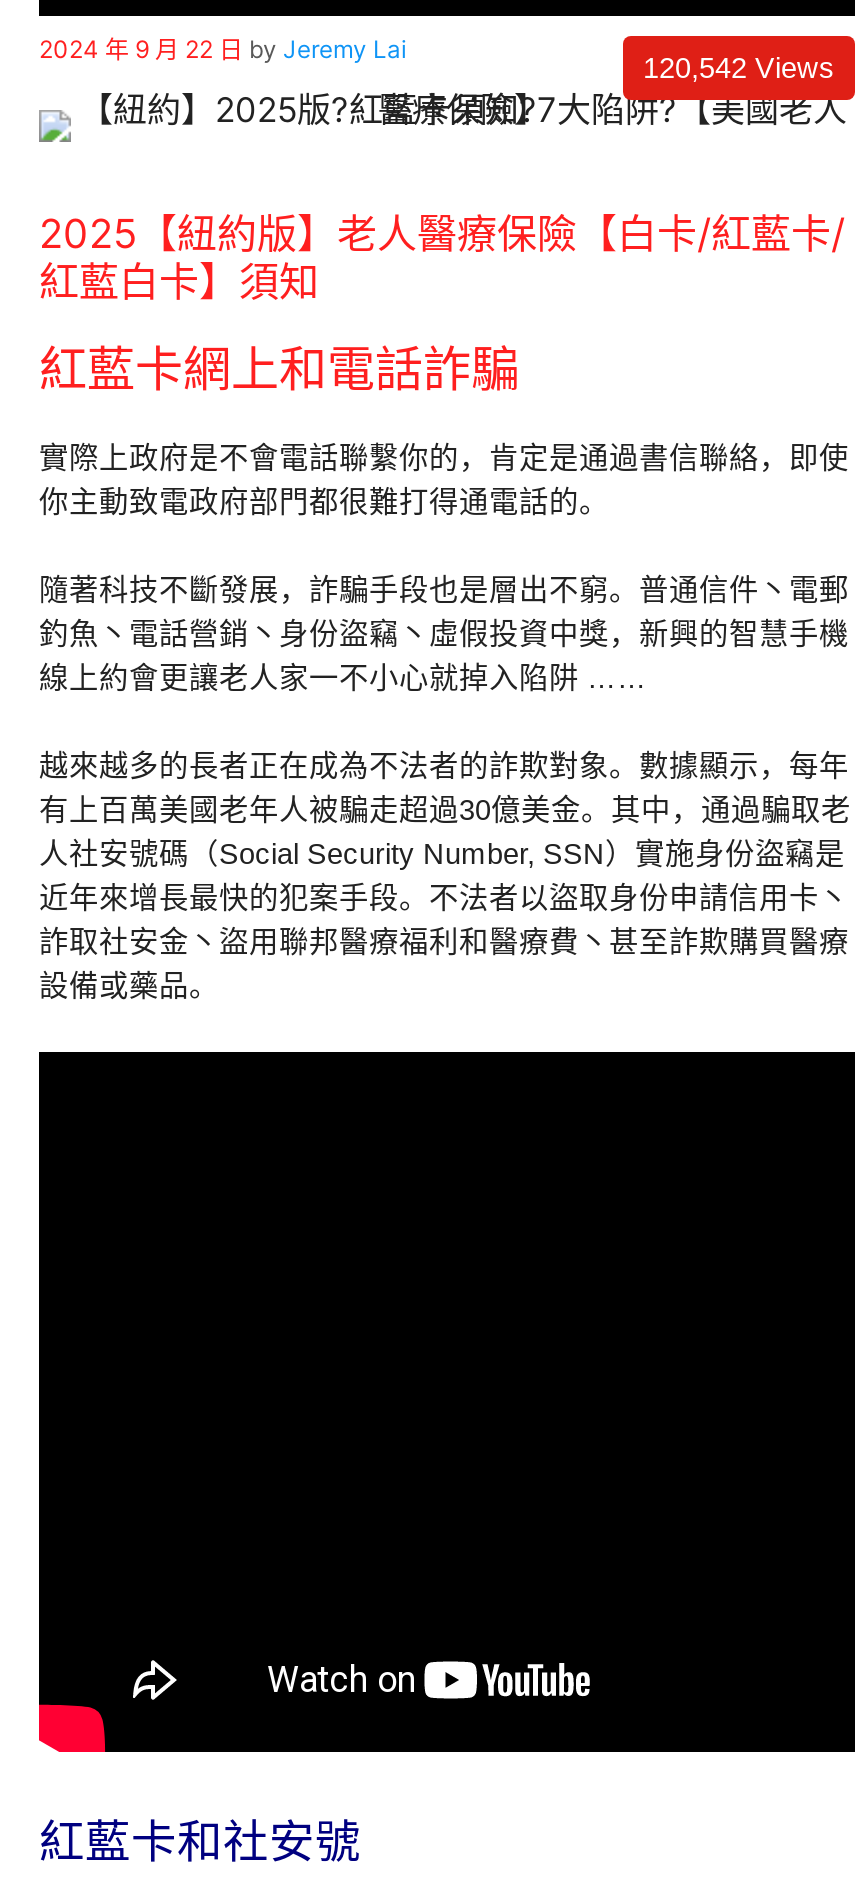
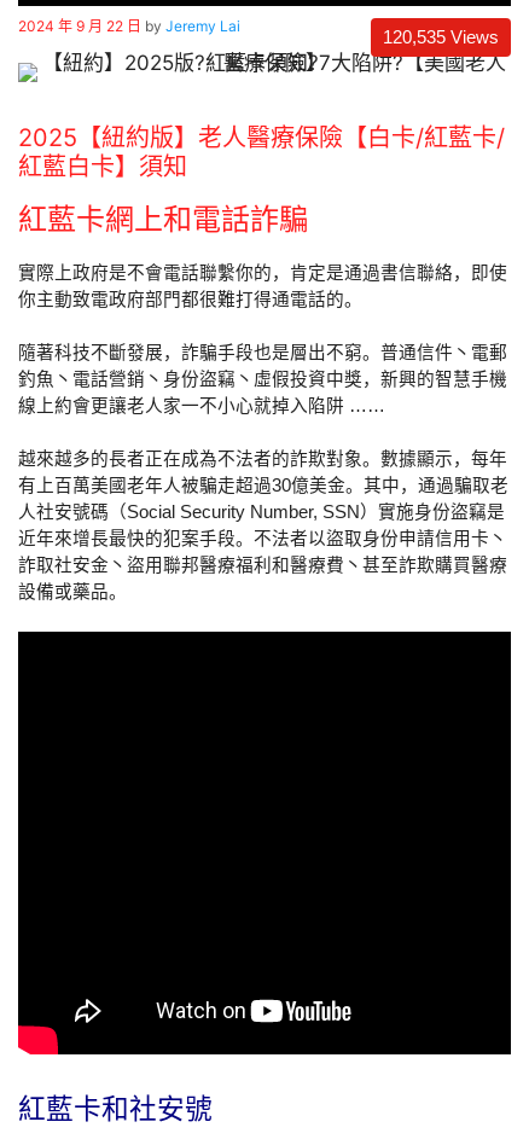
[643,51,835,83] 120,542 Views -> [383,27,499,47] 120,535 Views

